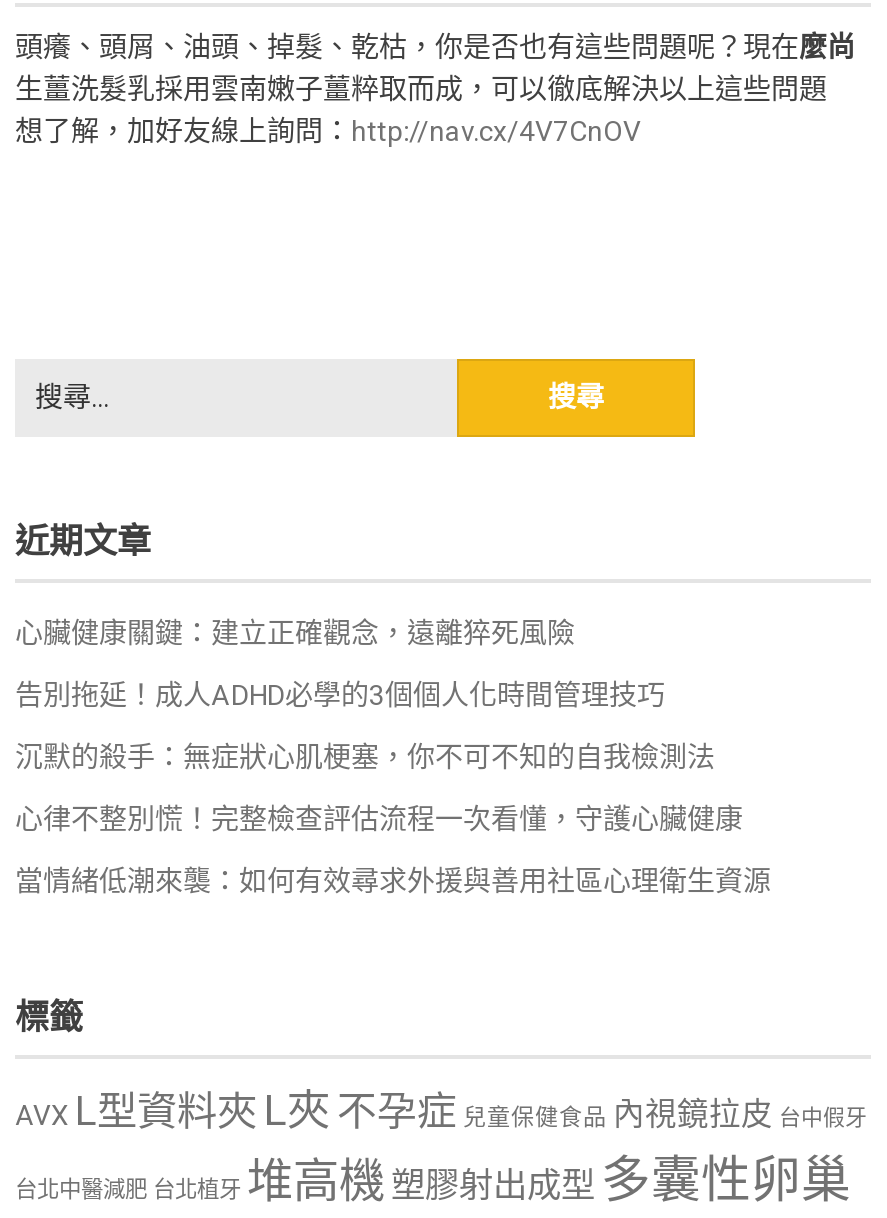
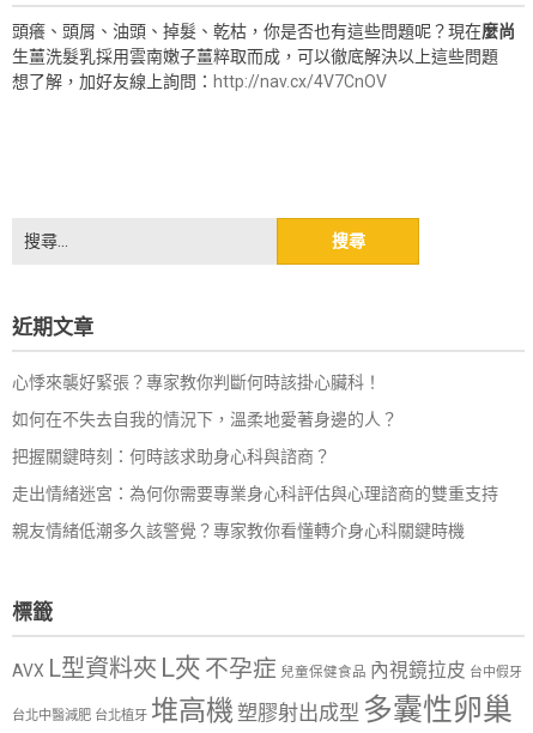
[15,616,575,648] 心臟健康關鍵：建立正確觀念，遠離猝死風險 -> [12,372,381,391] 心悸來襲好緊張？專家教你判斷何時該掛心臟科！
[15,678,665,710] 告別拖延！成人ADHD必學的3個個人化時間管理技巧 -> [12,409,398,428] 如何在不失去自我的情況下，溫柔地愛著身邊的人？
[15,740,715,772] 沉默的殺手：無症狀心肌梗塞，你不可不知的自我檢測法 -> [12,446,331,465] 把握關鍵時刻：何時該求助身心科與諮商？
[15,802,743,834] 心律不整別慌！完整檢查評估流程一次看懂，守護心臟健康 -> [12,483,498,502] 走出情緒迷宮：為何你需要專業身心科評估與心理諮商的雙重支持
[15,864,771,896] 當情緒低潮來襲：如何有效尋求外援與善用社區心理衛生資源 -> [12,520,465,540] 親友情緒低潮多久該警覺？專家教你看懂轉介身心科關鍵時機

